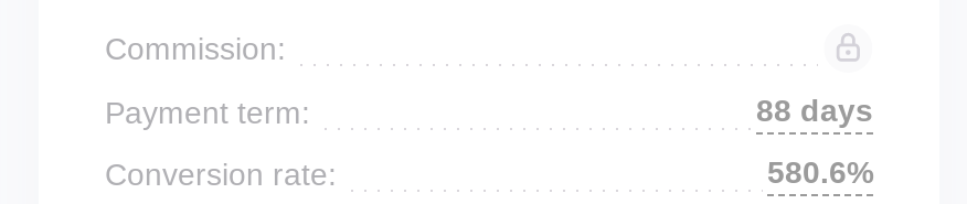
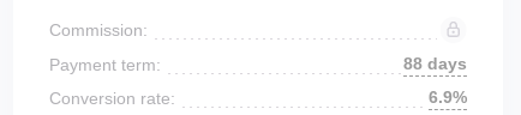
[767,154,873,190] 580.6% -> [429,87,467,107] 6.9%

